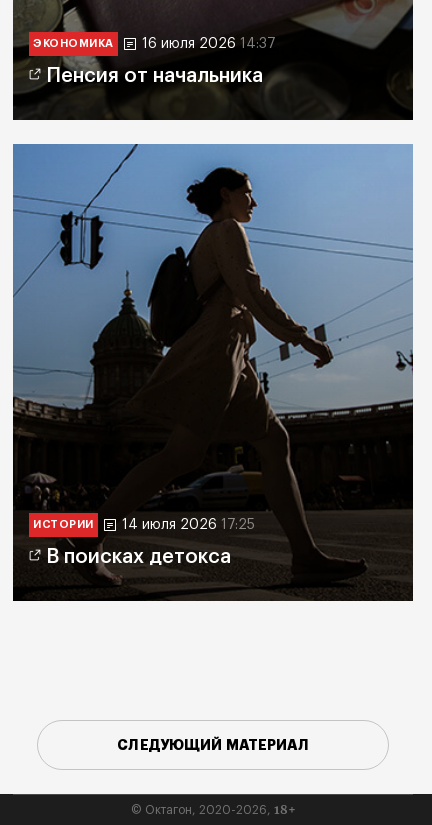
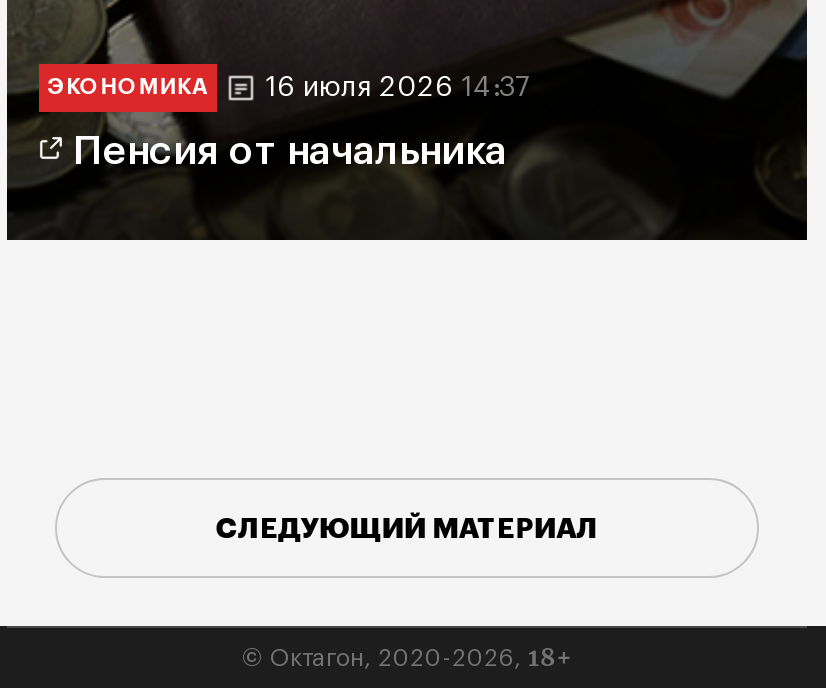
[12,143,413,446] [image] -> none
[33,518,255,567] ИСТОРИИ | 14 июля 2026 17:25 | В поисках детокса -> none

